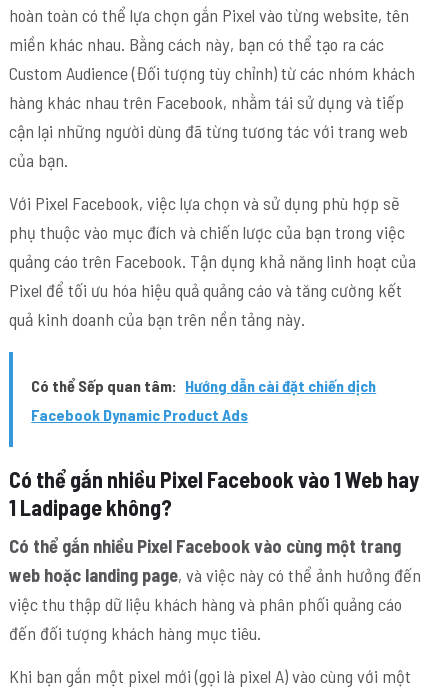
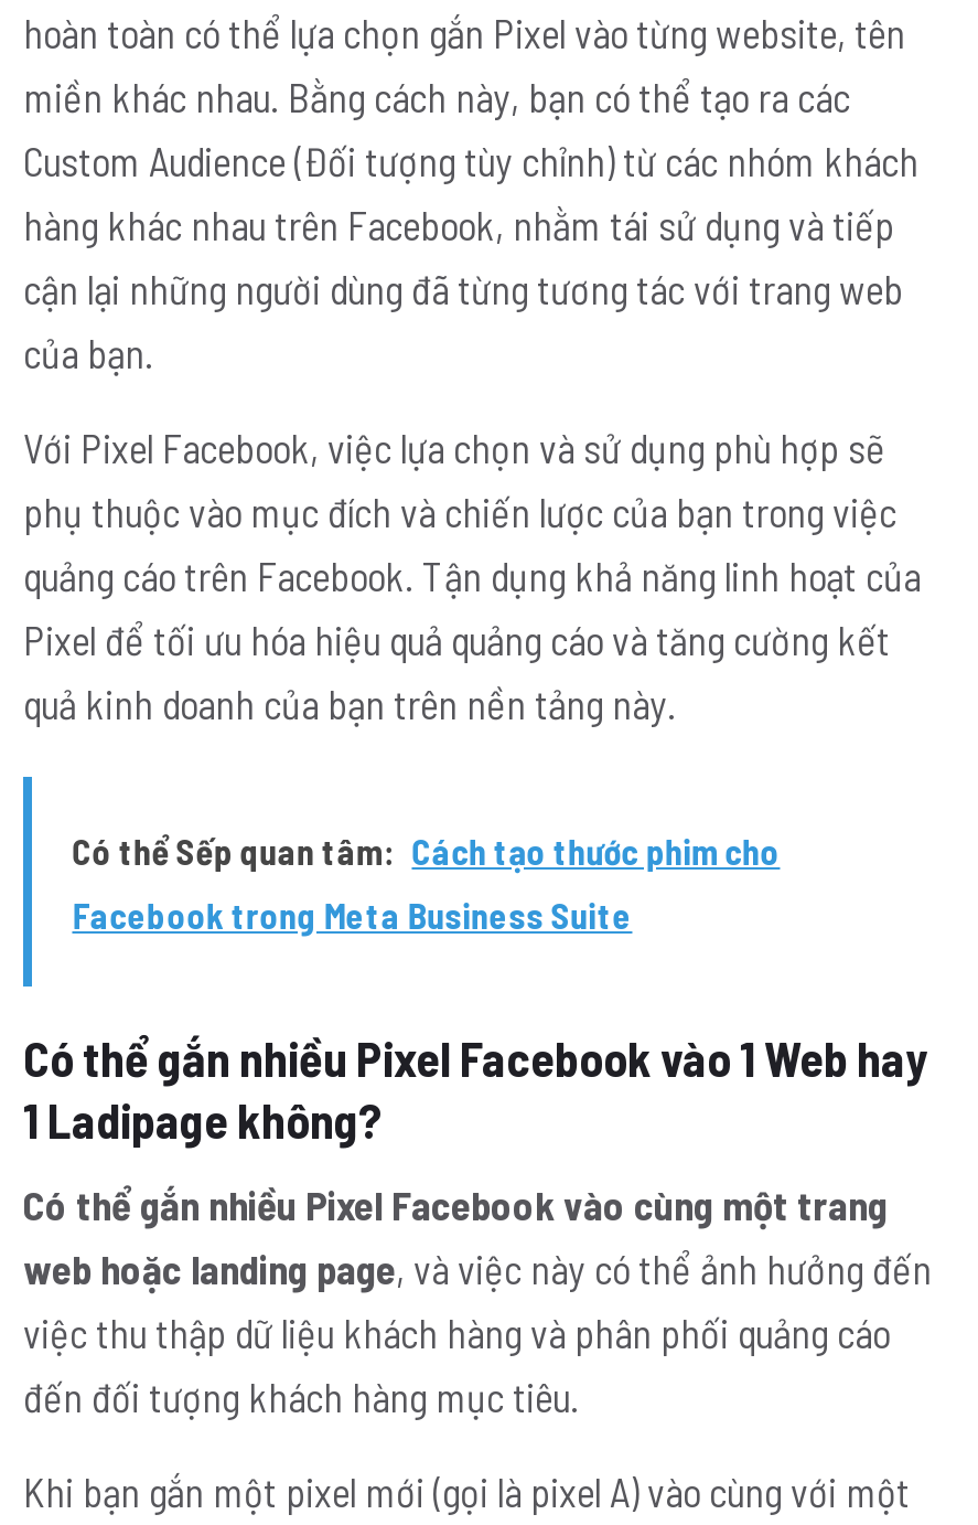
[31,375,376,394] Có thể Sếp quan tâm: Hướng dẫn cài đặt chiến dịch -> [72,829,780,871] Có thể Sếp quan tâm: Cách tạo thước phim cho
[31,404,248,423] Facebook Dynamic Product Ads -> [72,893,632,935] Facebook trong Meta Business Suite

